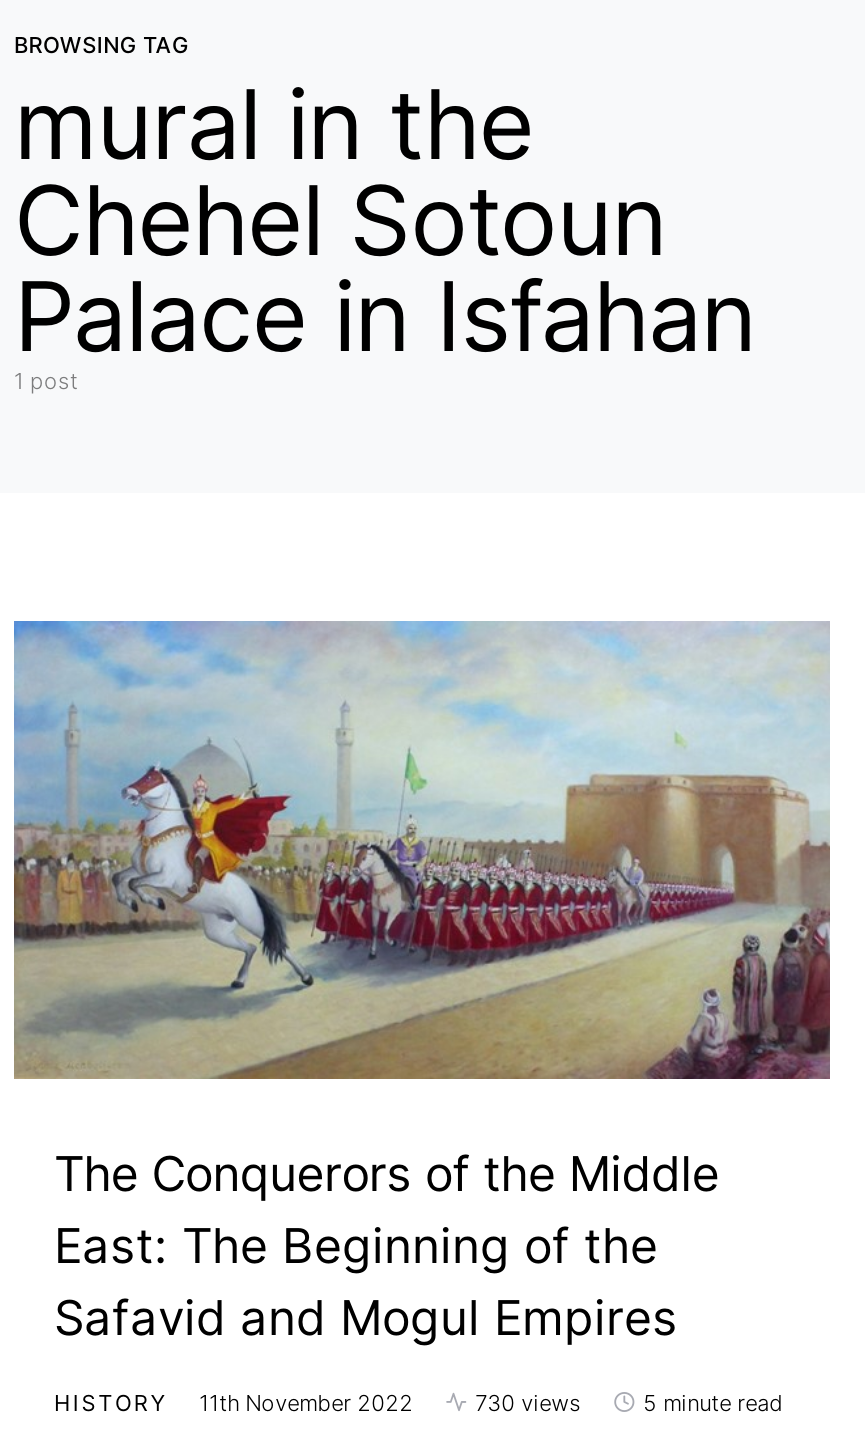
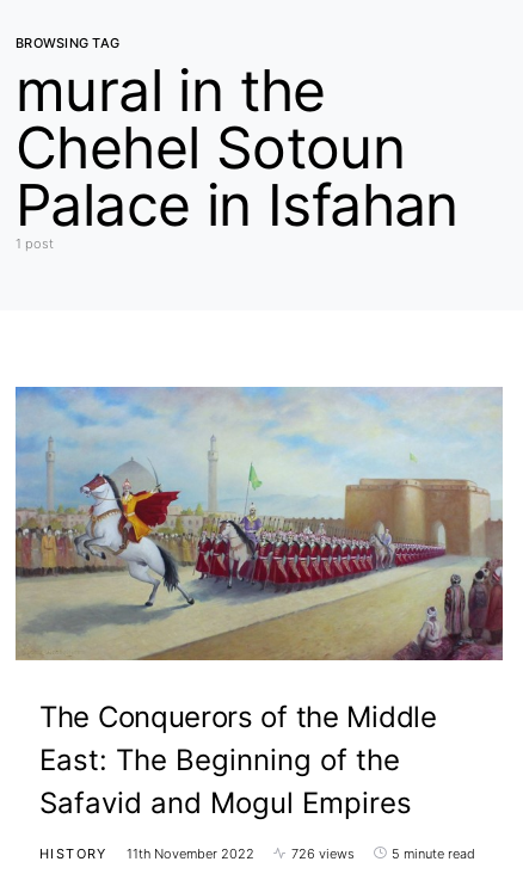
[475,1389,581,1417] 730 views -> [291,845,354,862] 726 views

